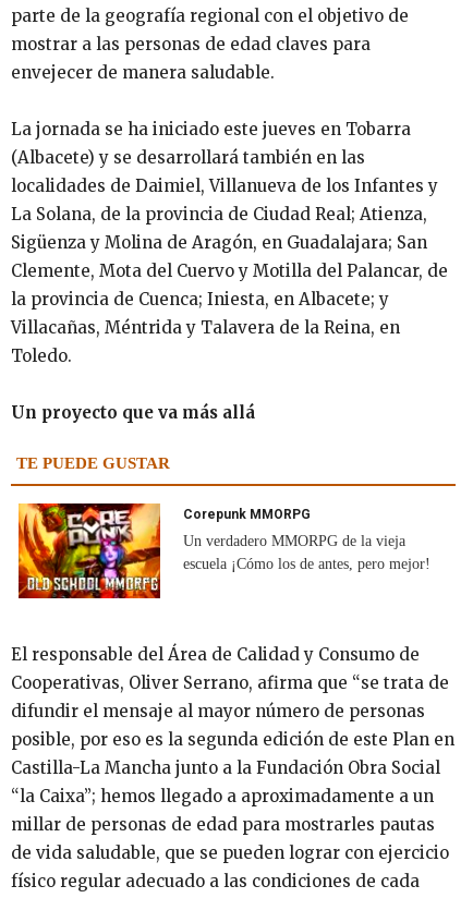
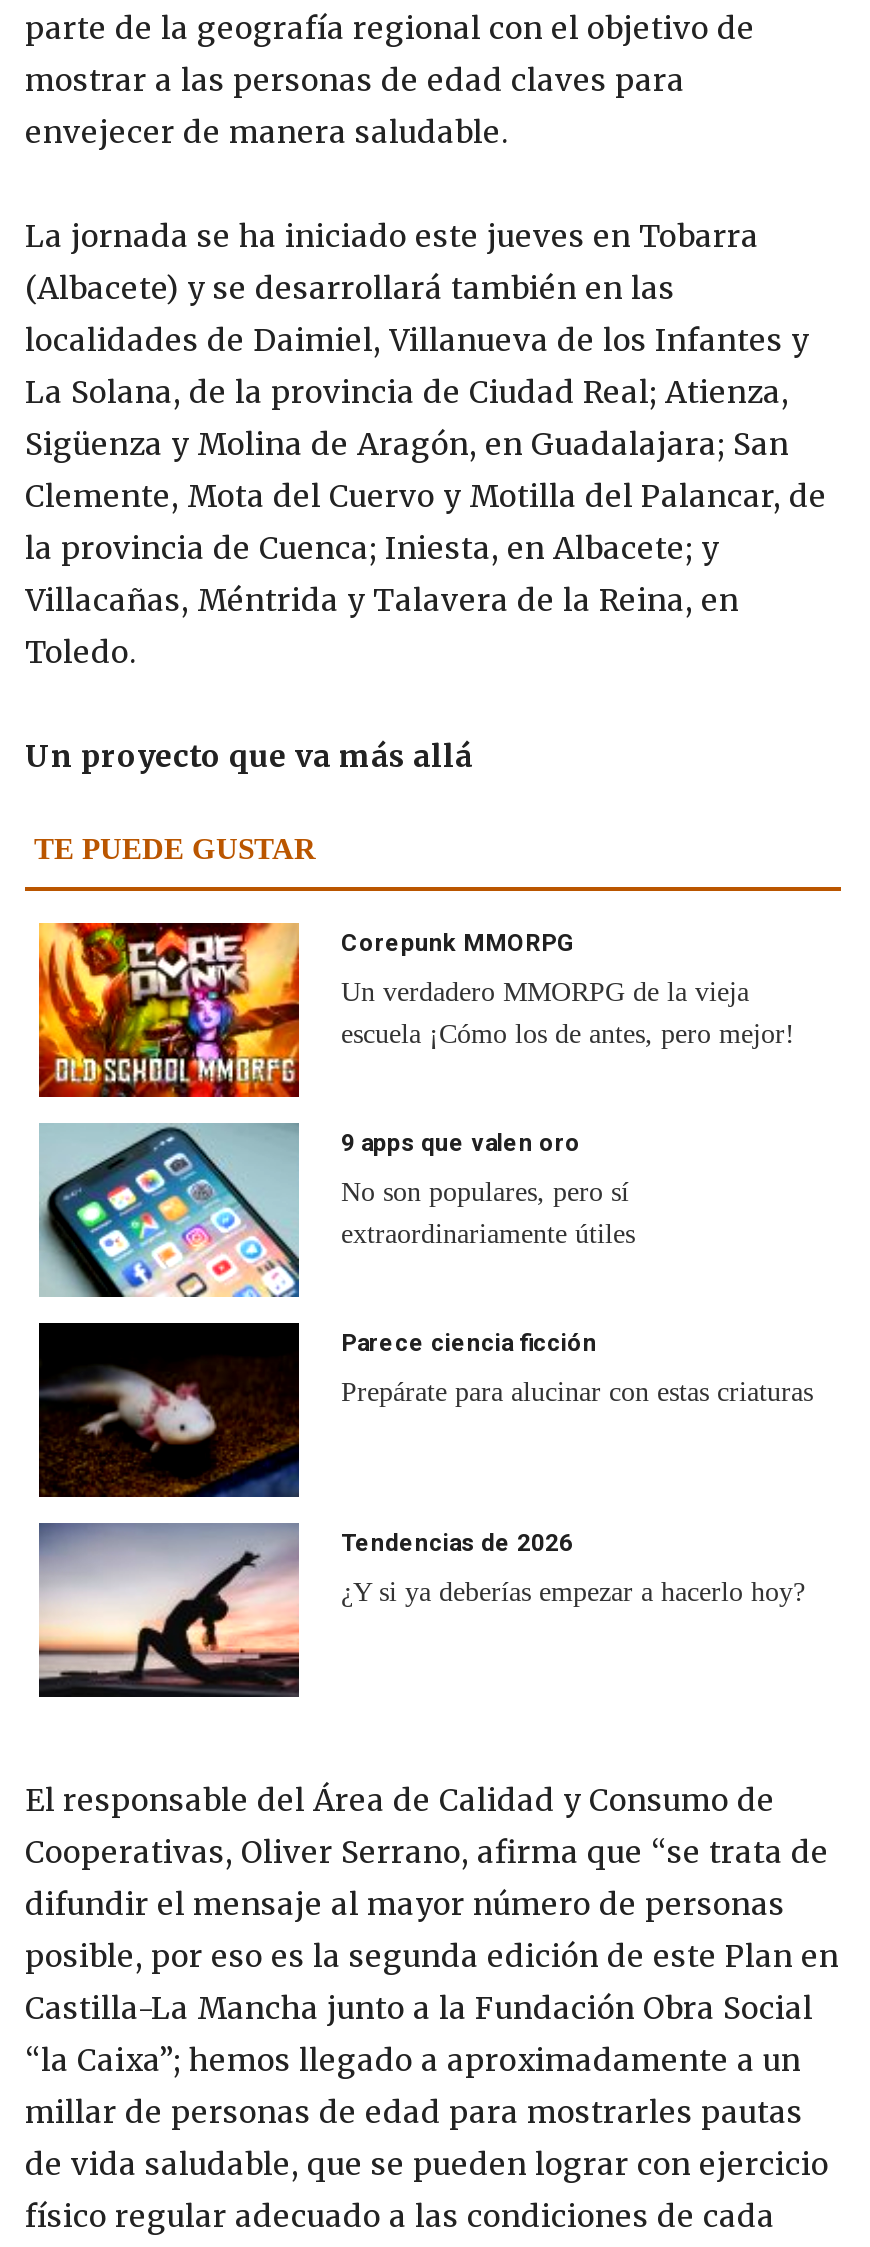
none -> [37,1121,635,1299] [image] | 9 apps que valen oro | No son populares, pero sí | extraordinariamente útiles
none -> [37,1321,813,1499] [image] | Parece ciencia ficción | Prepárate para alucinar con estas criaturas
none -> [37,1521,805,1699] [image] | Tendencias de 2026 | ¿Y si ya deberías empezar a hacerlo hoy?

